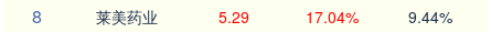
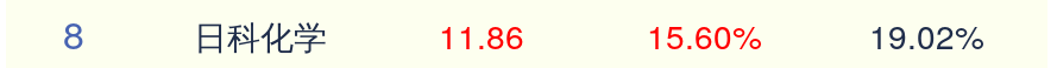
[96,6,452,28] 莱美药业 | 5.29 | 17.04% | 9.44% -> [194,12,983,59] 日科化学 | 11.86 | 15.60% | 19.02%

